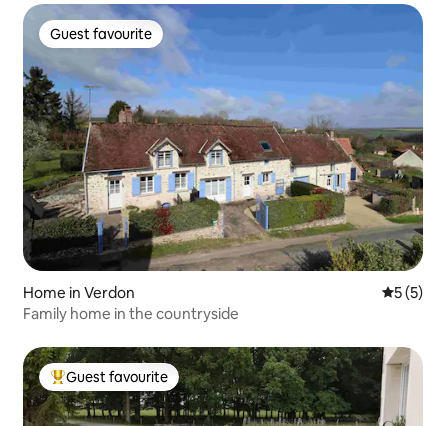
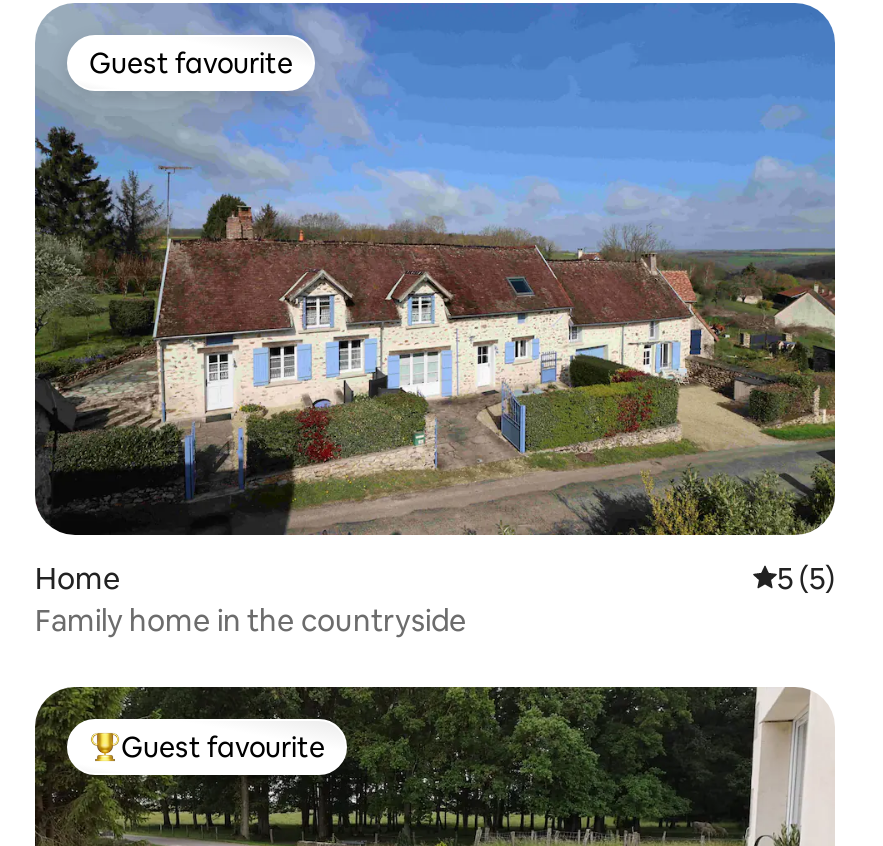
[23,283,135,302] Home in Verdon -> [35,560,121,598] Home

